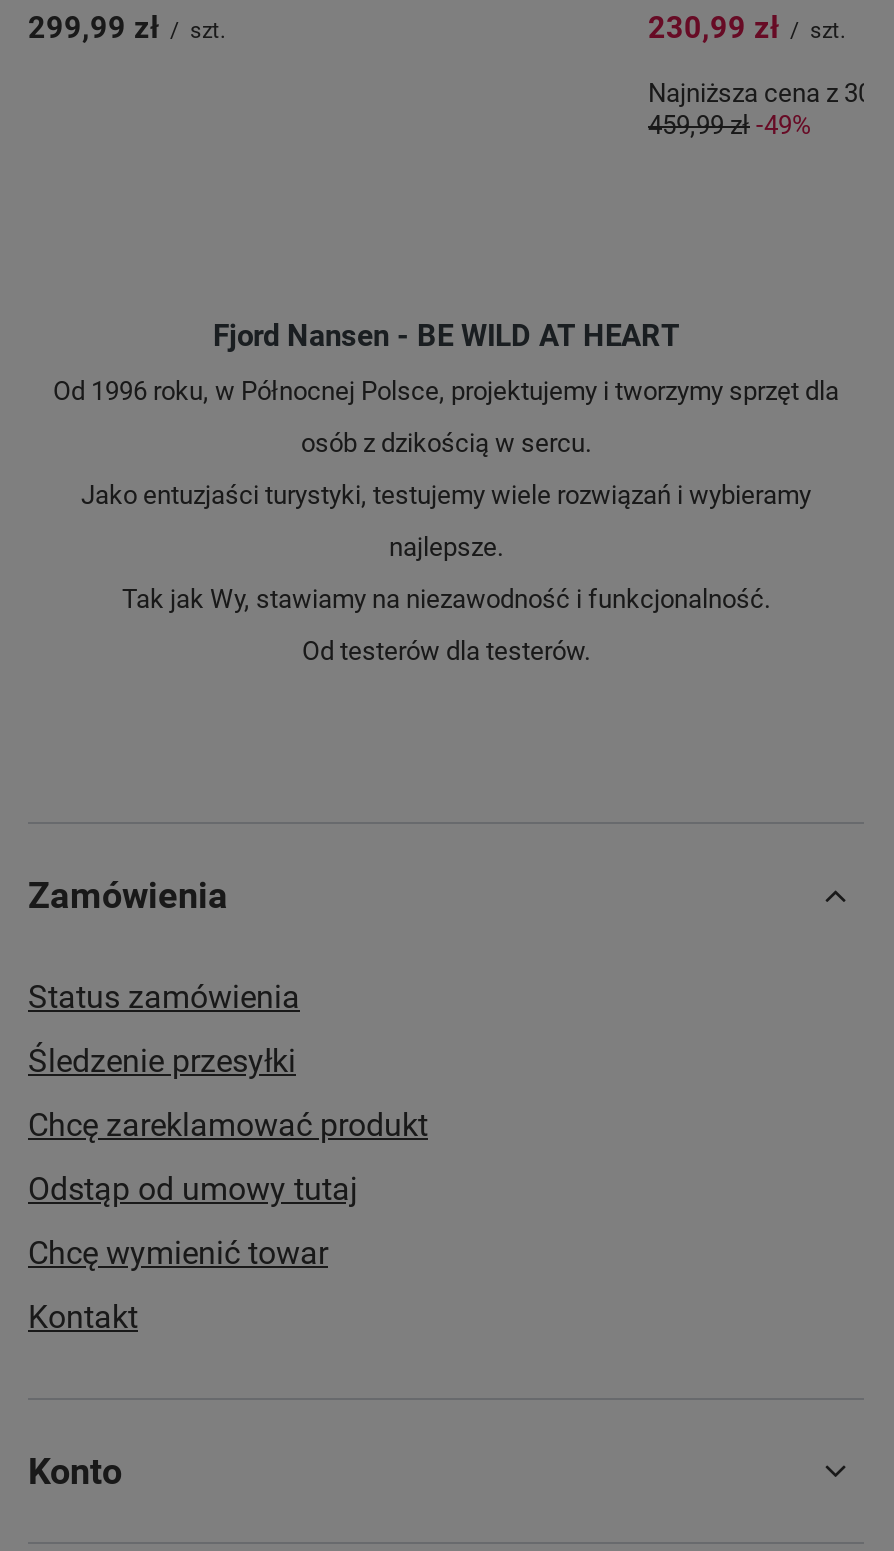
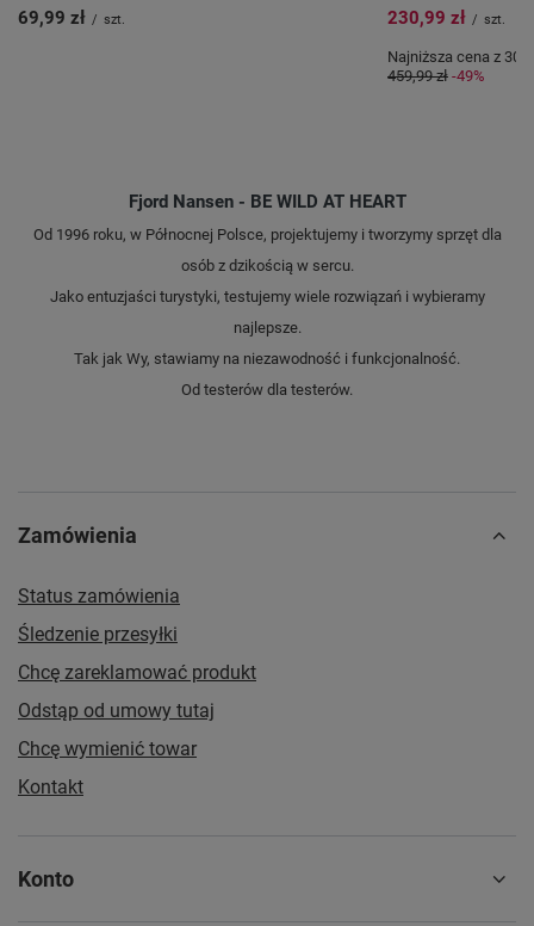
[28,10,226,46] 299,99 zł / szt. -> [18,7,125,29] 69,99 zł / szt.

